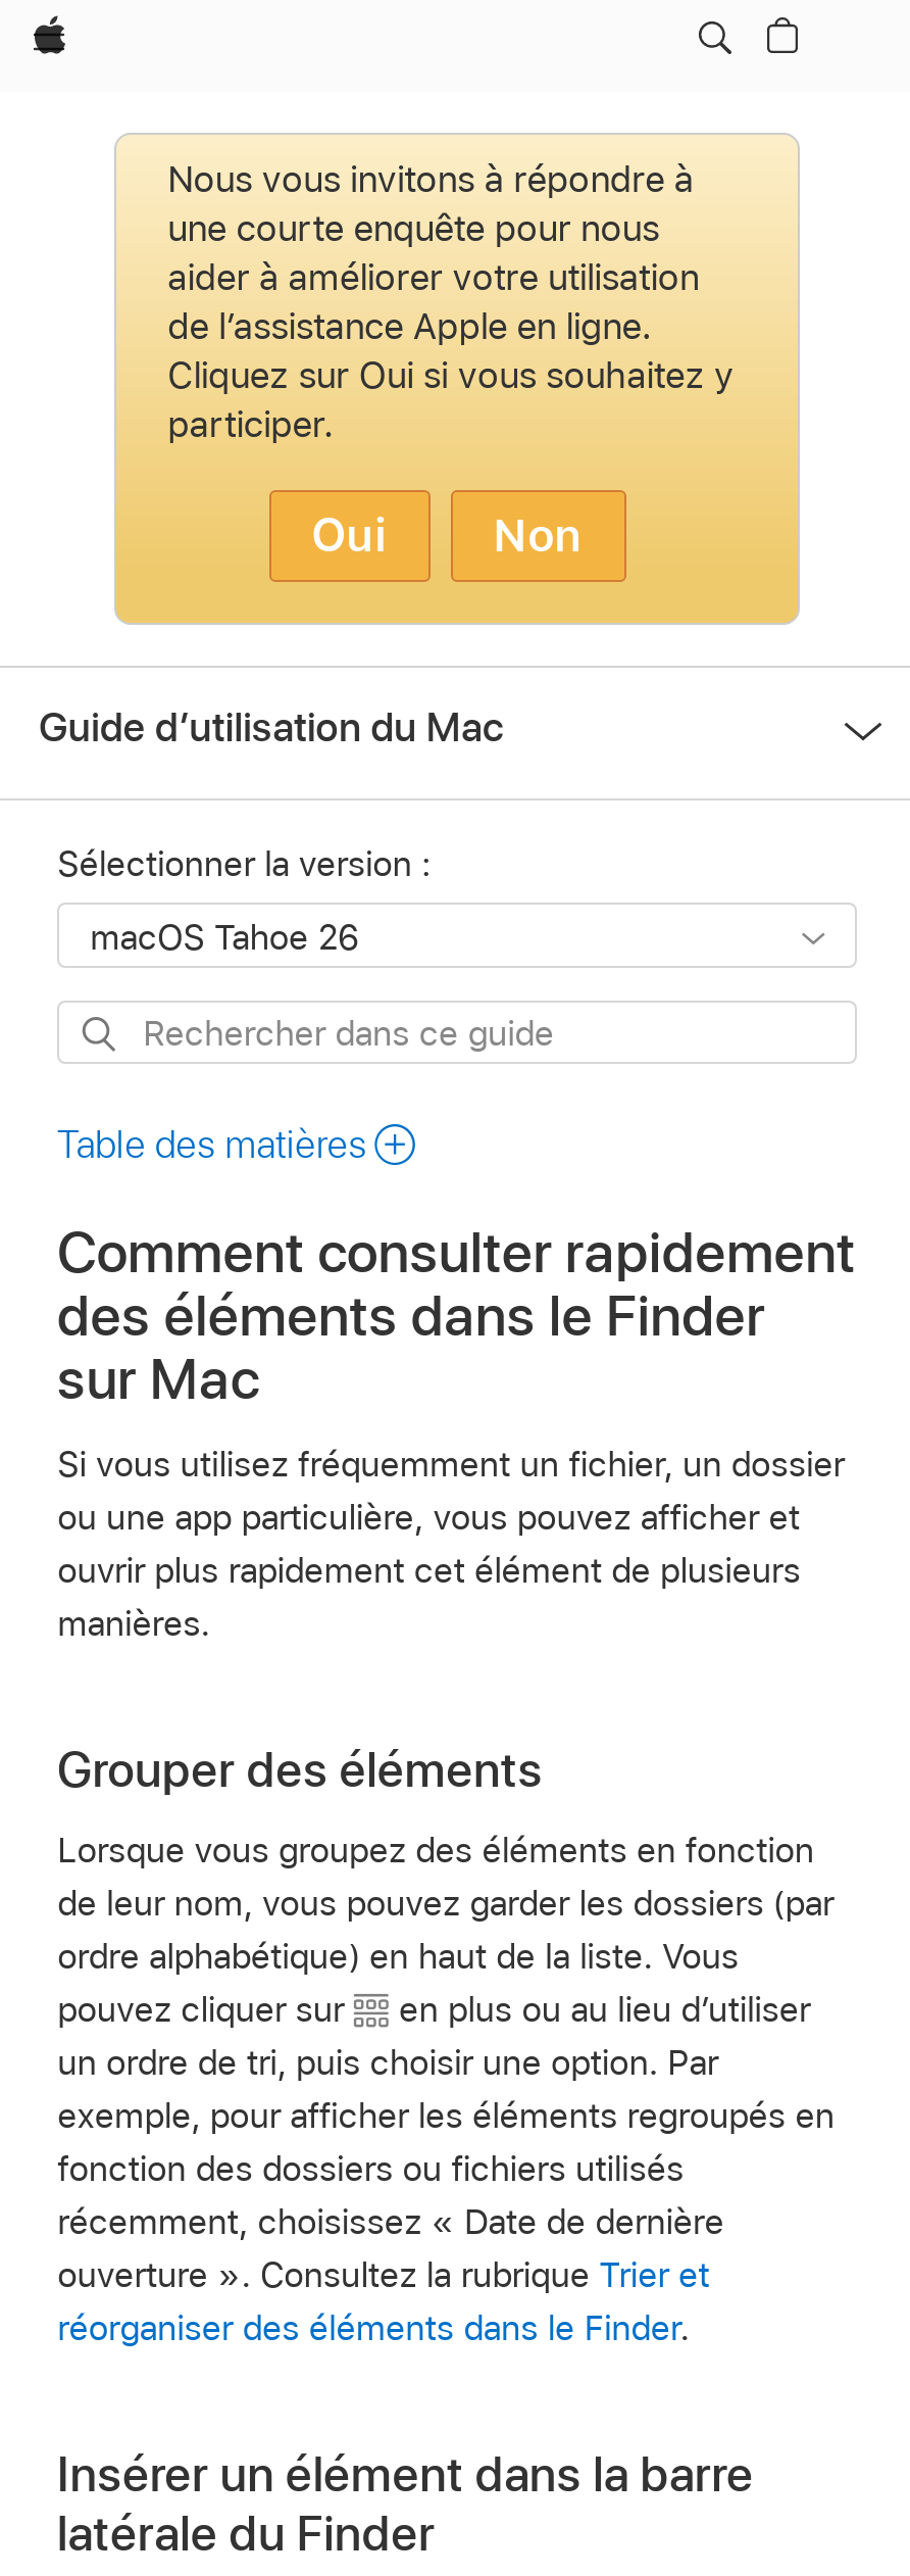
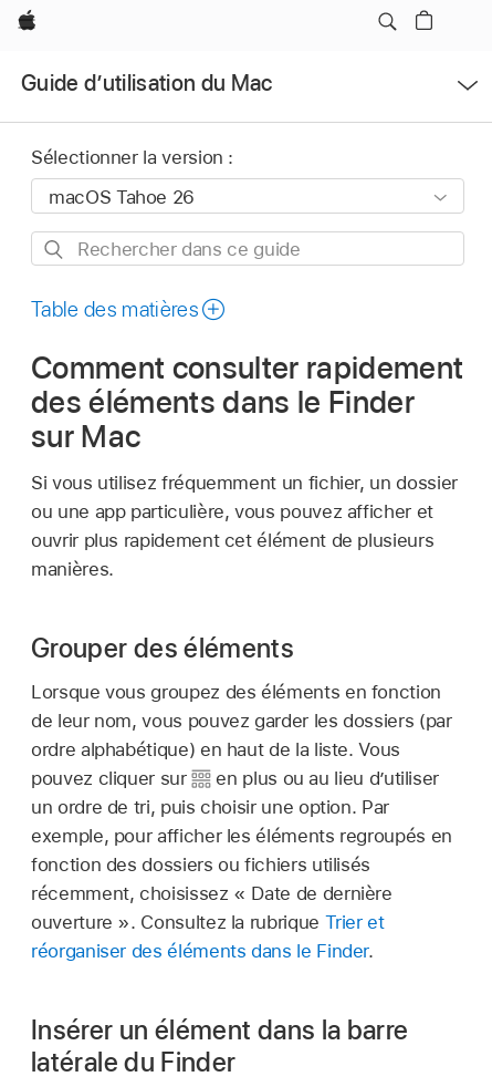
[114,133,800,627] [image] | Nous vous invitons à répondre à | une courte enquête pour nous | aider à améliorer votre utilisation | de l’assistance Apple en ligne. | Cliquez sur Oui si vous souhaitez y | participer. | Oui | Non -> none

